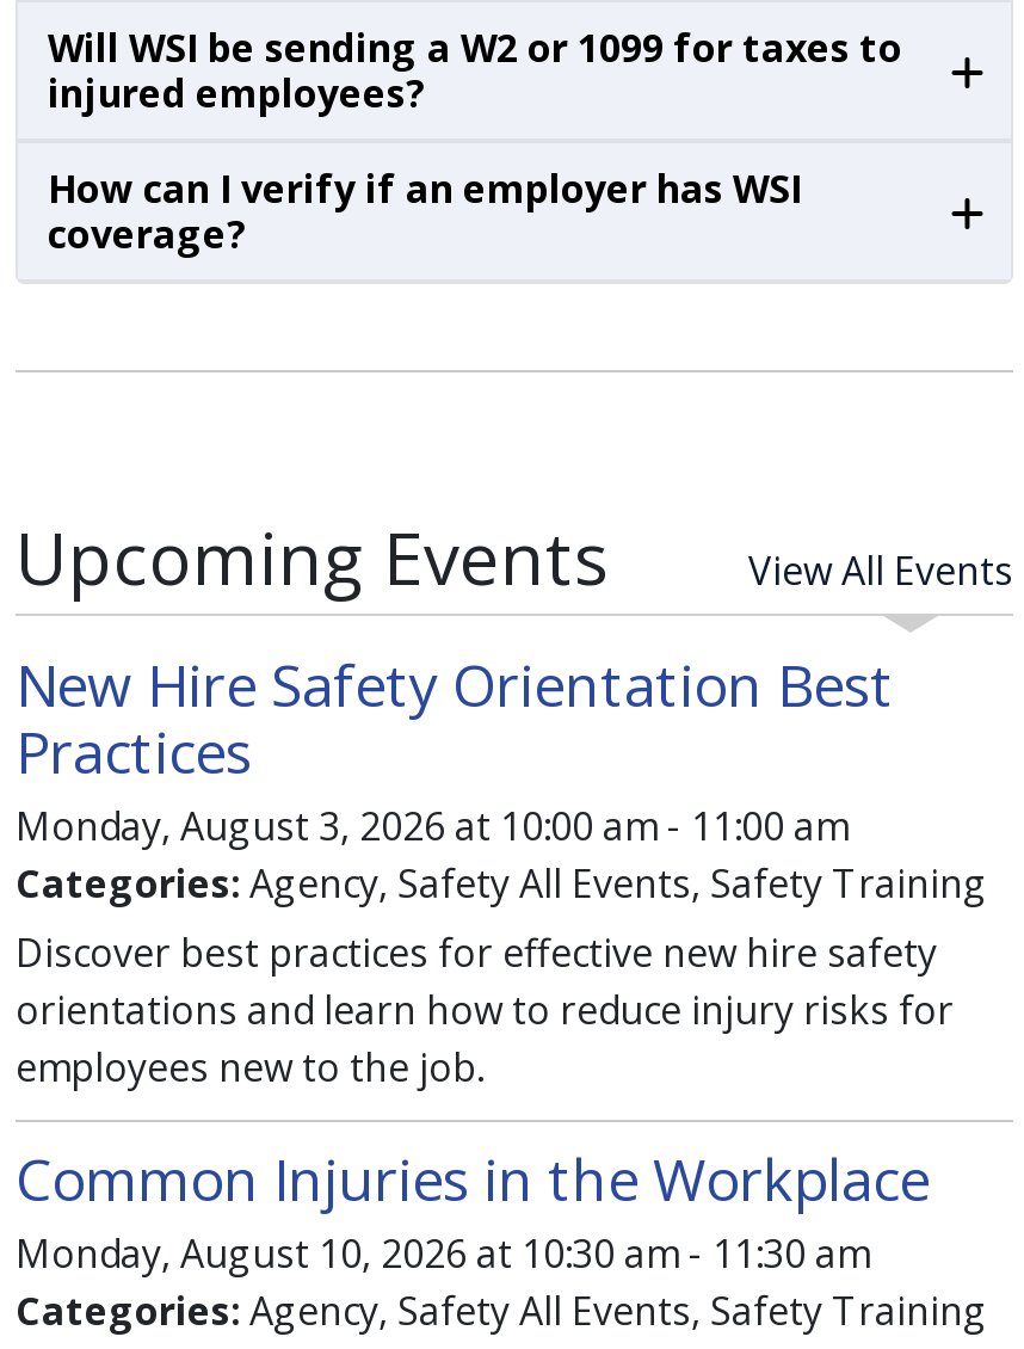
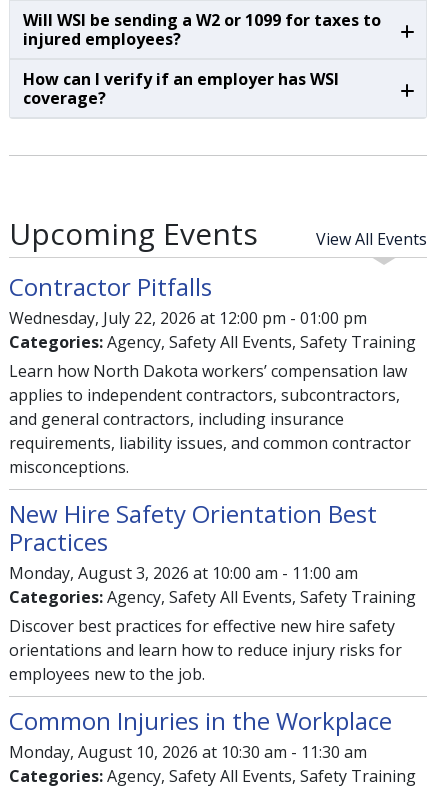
none -> [9,270,416,478] Contractor Pitfalls | Wednesday, July 22, 2026 at 12:00 pm - 01:00 pm | Categories: Agency, Safety All Events, Safety Training | Learn how North Dakota workers’ compensation law | applies to independent contractors, subcontractors, | and general contractors, including insurance | requirements, liability issues, and common contractor | misconceptions.

